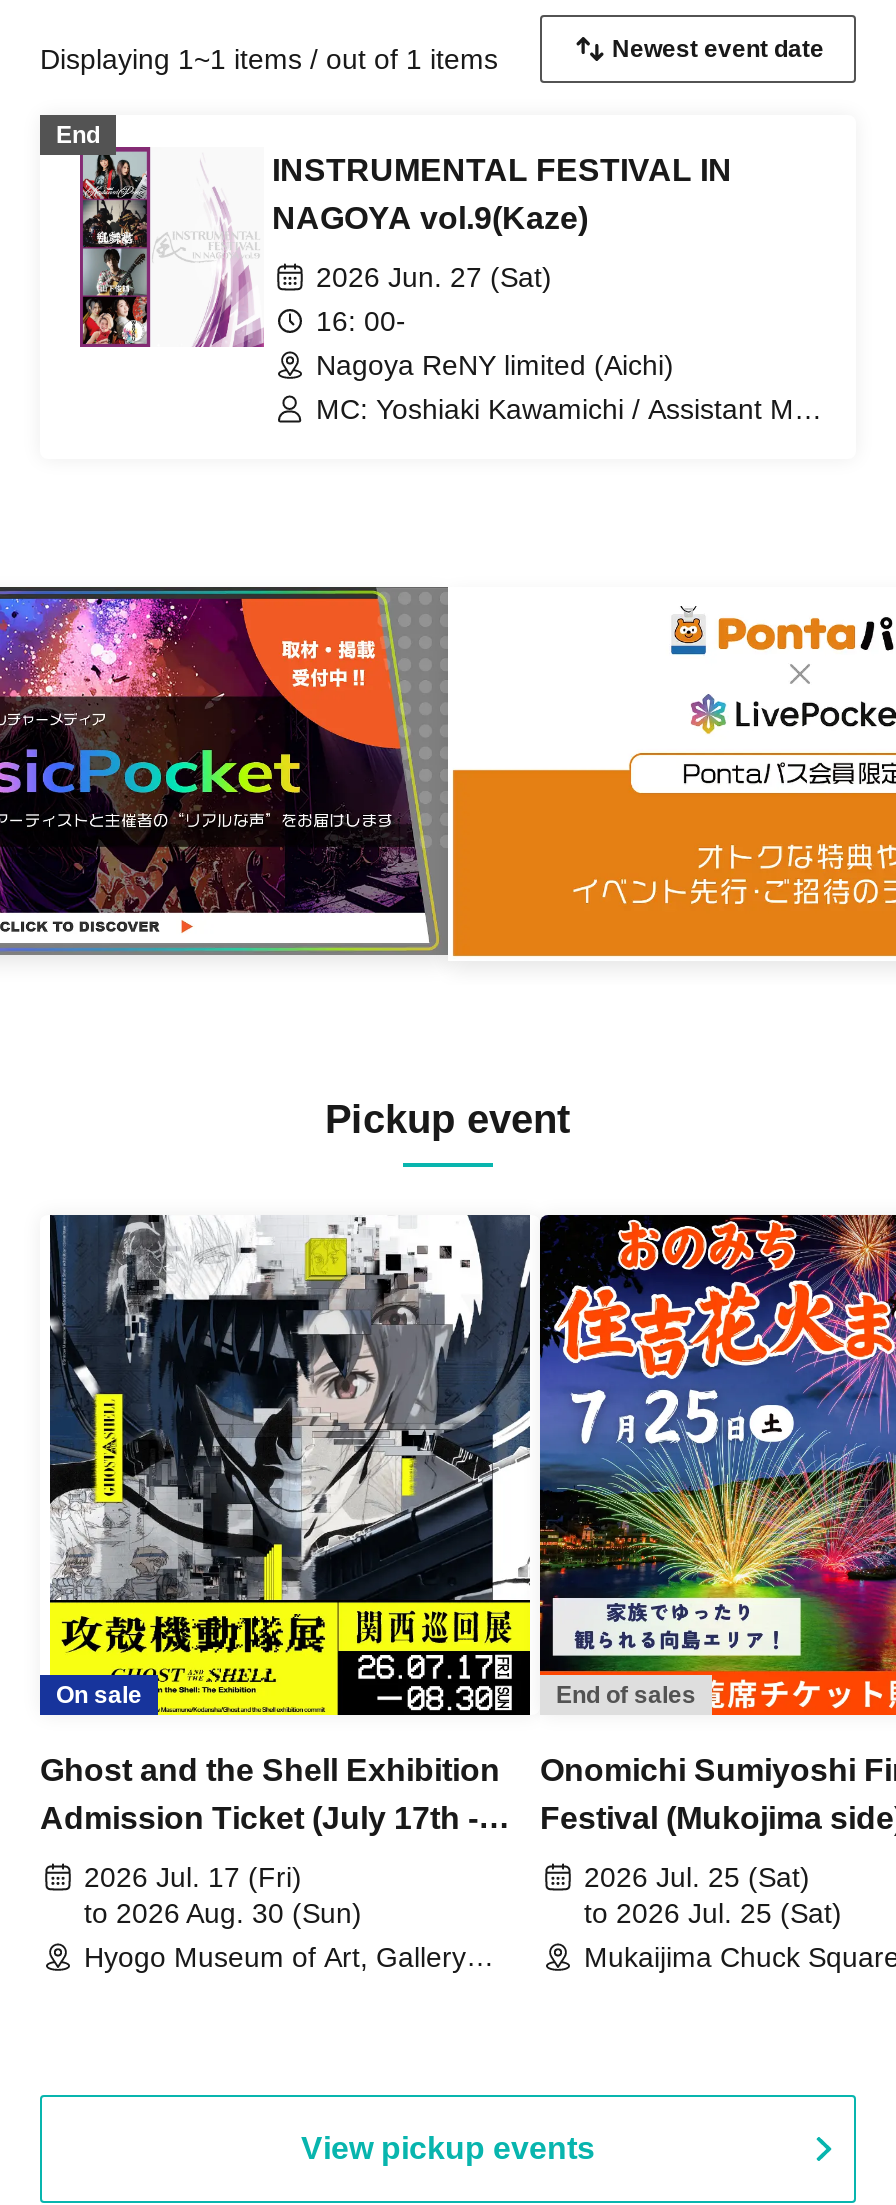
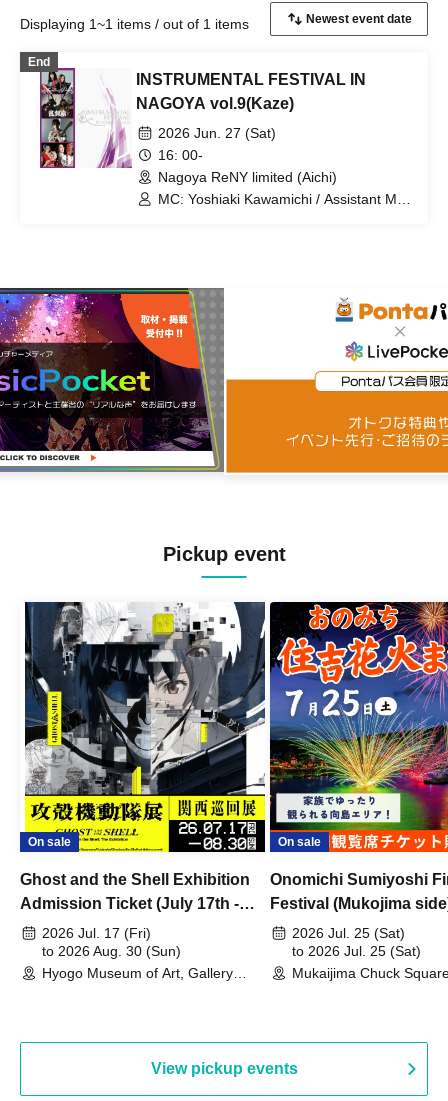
[556,1680,696,1708] End of sales -> [278,835,321,849] On sale

